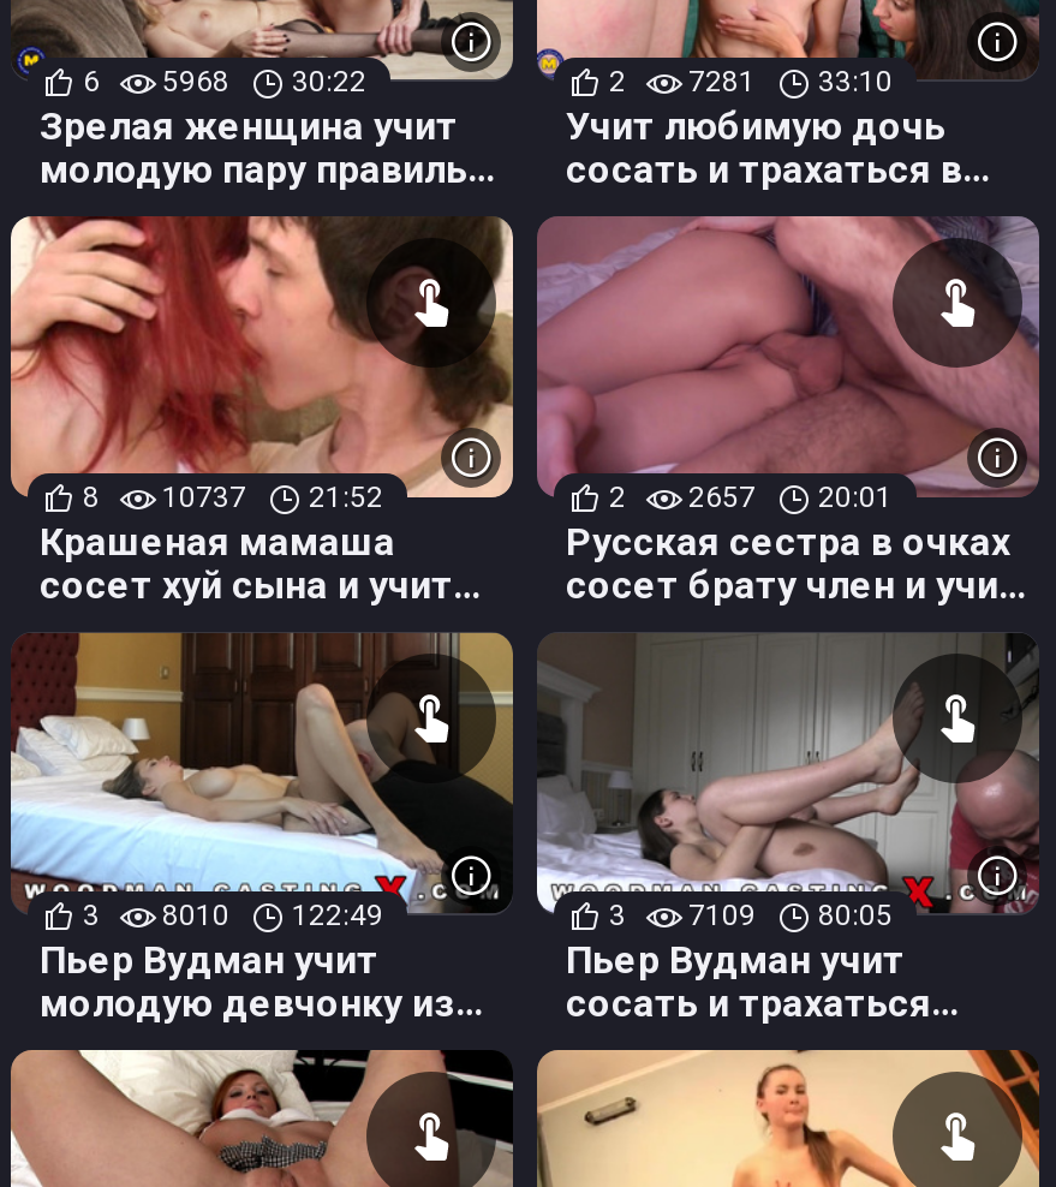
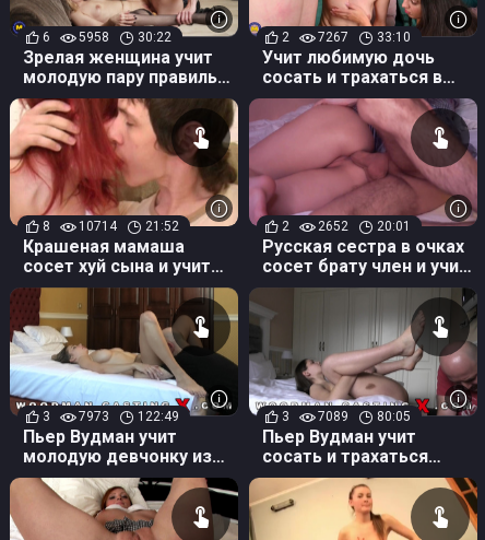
[83,64,366,98] 6 5968 30:22 -> [43,29,171,44] 6 5958 30:22
[609,64,893,98] 2 7281 33:10 -> [282,29,411,44] 2 7267 33:10
[83,481,383,514] 8 10737 21:52 -> [43,219,179,234] 8 10714 21:52
[609,481,893,514] 2 2657 20:01 -> [282,219,411,234] 2 2652 20:01
[83,898,383,932] 3 8010 122:49 -> [43,408,179,424] 3 7973 122:49
[609,898,893,932] 3 7109 80:05 -> [282,408,411,424] 3 7089 80:05

